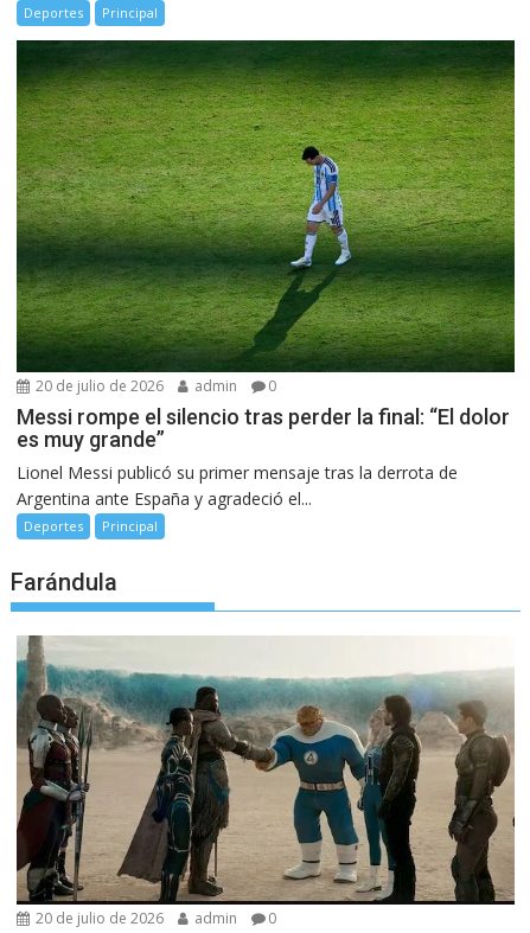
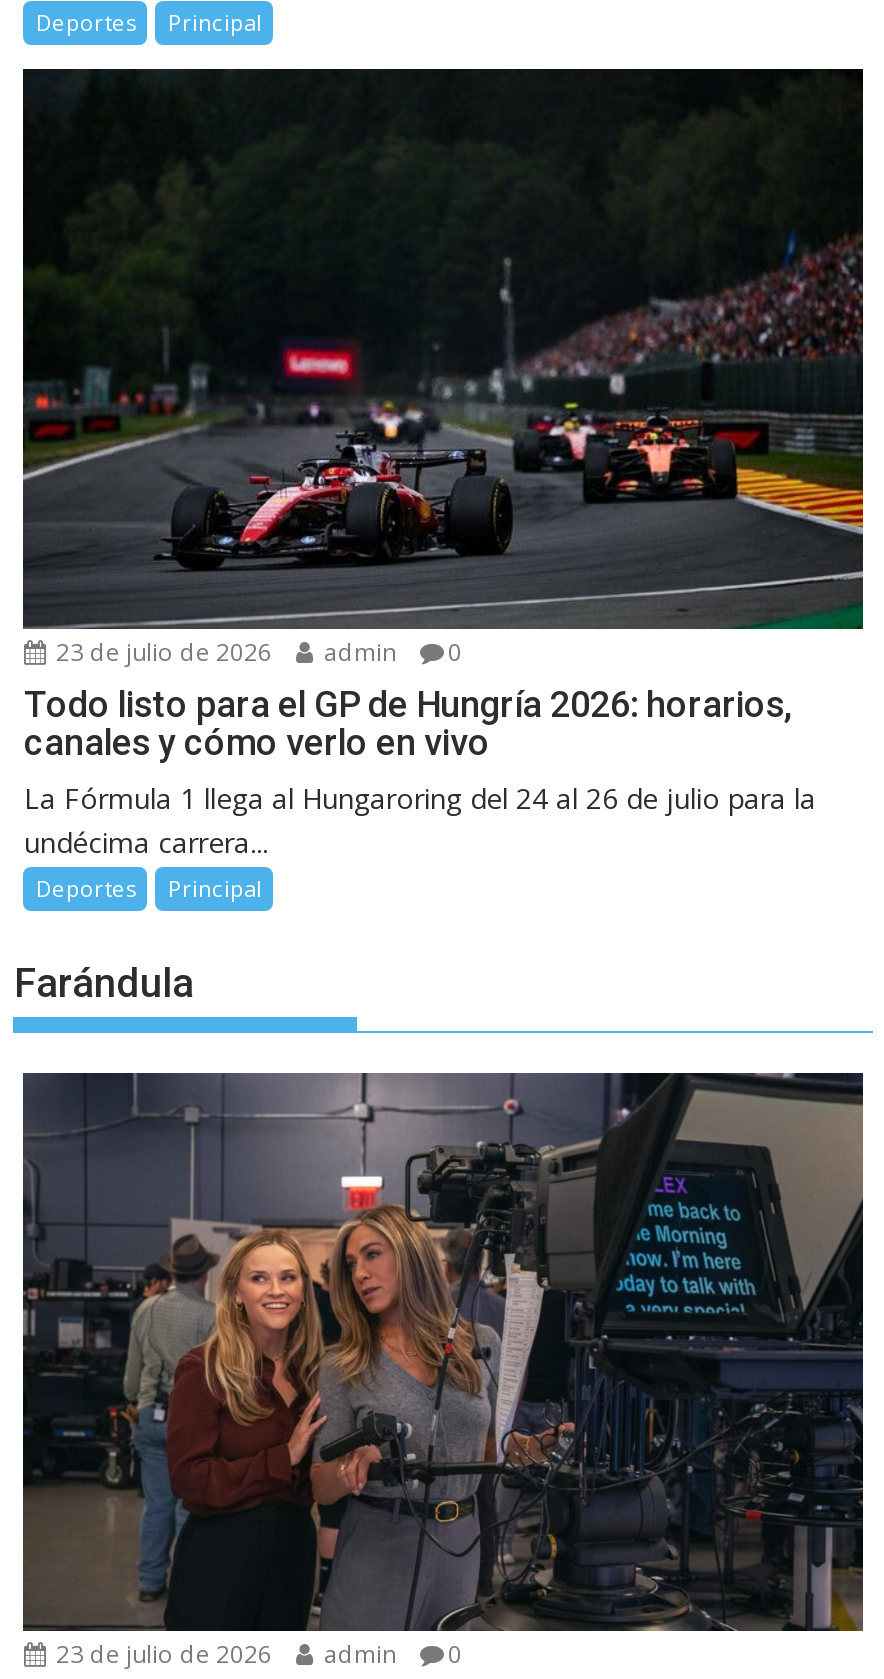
[15,39,516,395] [image] | 20 de julio de 2026 admin 0 -> [21,68,865,668] [image] | 23 de julio de 2026 admin 0
[17,404,510,509] Messi rompe el silencio tras perder la final: “El dolor | es muy grande” | Lionel Messi publicó su primer mensaje tras la derrota de | Argentina ante España y agradeció el... -> [24,682,816,860] Todo listo para el GP de Hungría 2026: horarios, | canales y cómo verlo en vivo | La Fórmula 1 llega al Hungaroring del 24 al 26 de julio para la | undécima carrera...
[17,634,515,928] [image] | 20 de julio de 2026 admin 0 -> [23,1072,865,1671] [image] | 23 de julio de 2026 admin 0

